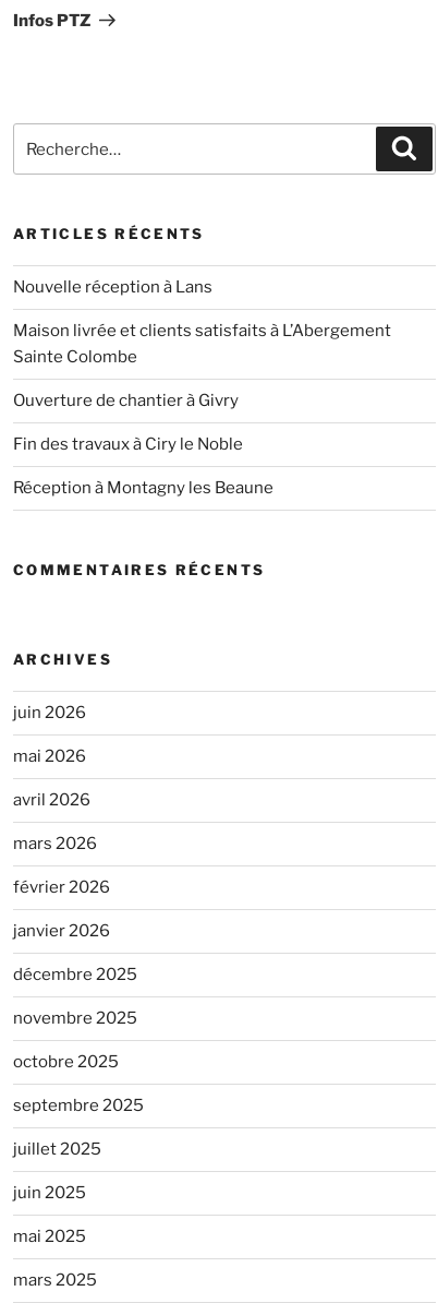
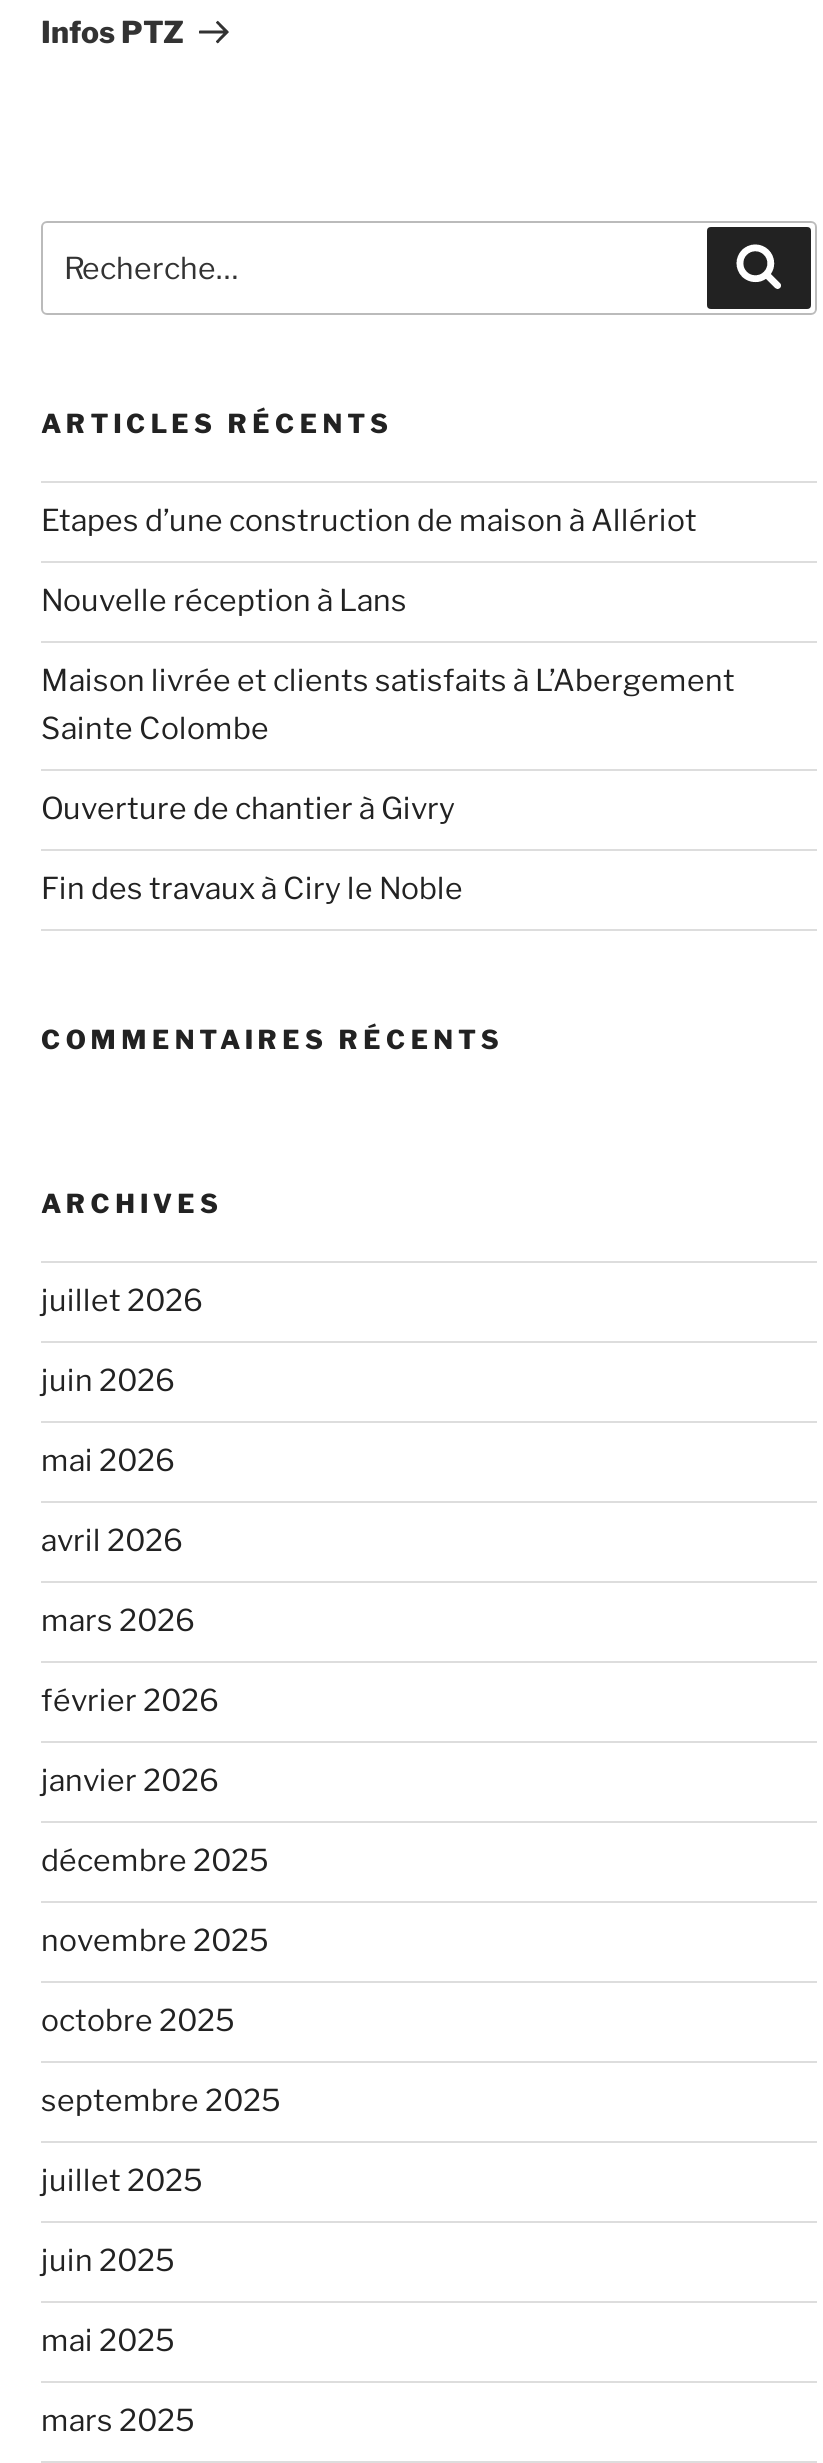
none -> [41,503,697,539] Etapes d’une construction de maison à Allériot
[13,478,273,498] Réception à Montagny les Beaune -> none
none -> [41,1283,203,1319] juillet 2026

